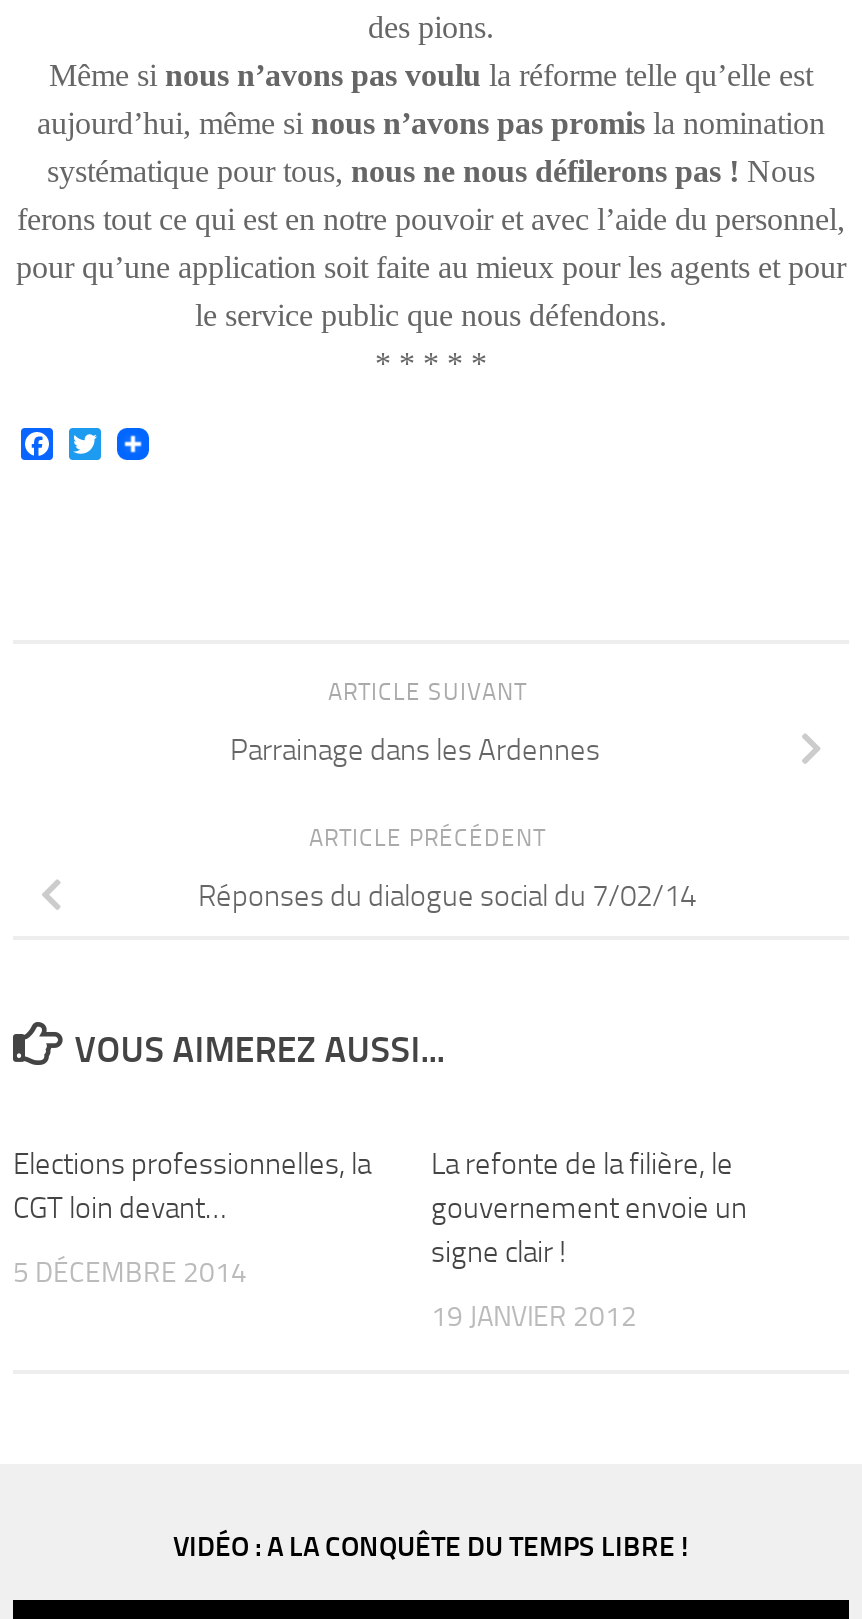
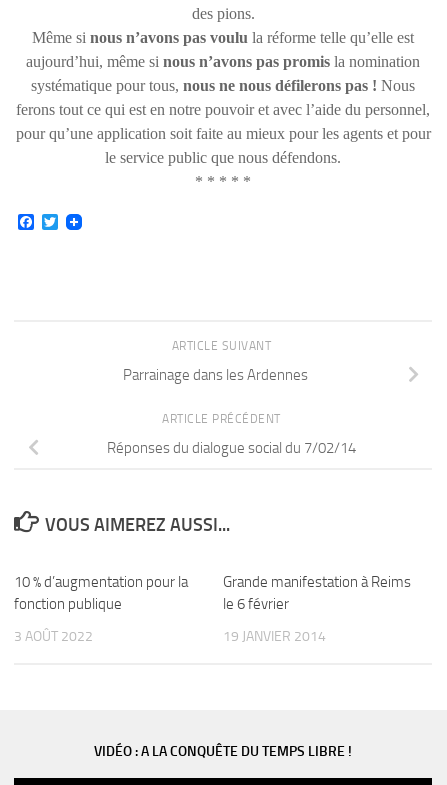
[13,1146,371,1226] Elections professionnelles, la | CGT loin devant… -> [14,573,188,613] 10 % d’augmentation pour la | fonction publique
[431,1146,747,1270] La refonte de la filière, le | gouvernement envoie un | signe clair ! -> [223,573,411,613] Grande manifestation à Reims | le 6 février
[13,1256,247,1290] 5 DÉCEMBRE 2014 -> [14,628,93,645] 3 AOÛT 2022
[431,1300,637,1334] 19 JANVIER 2012 -> [223,628,326,645] 19 JANVIER 2014

